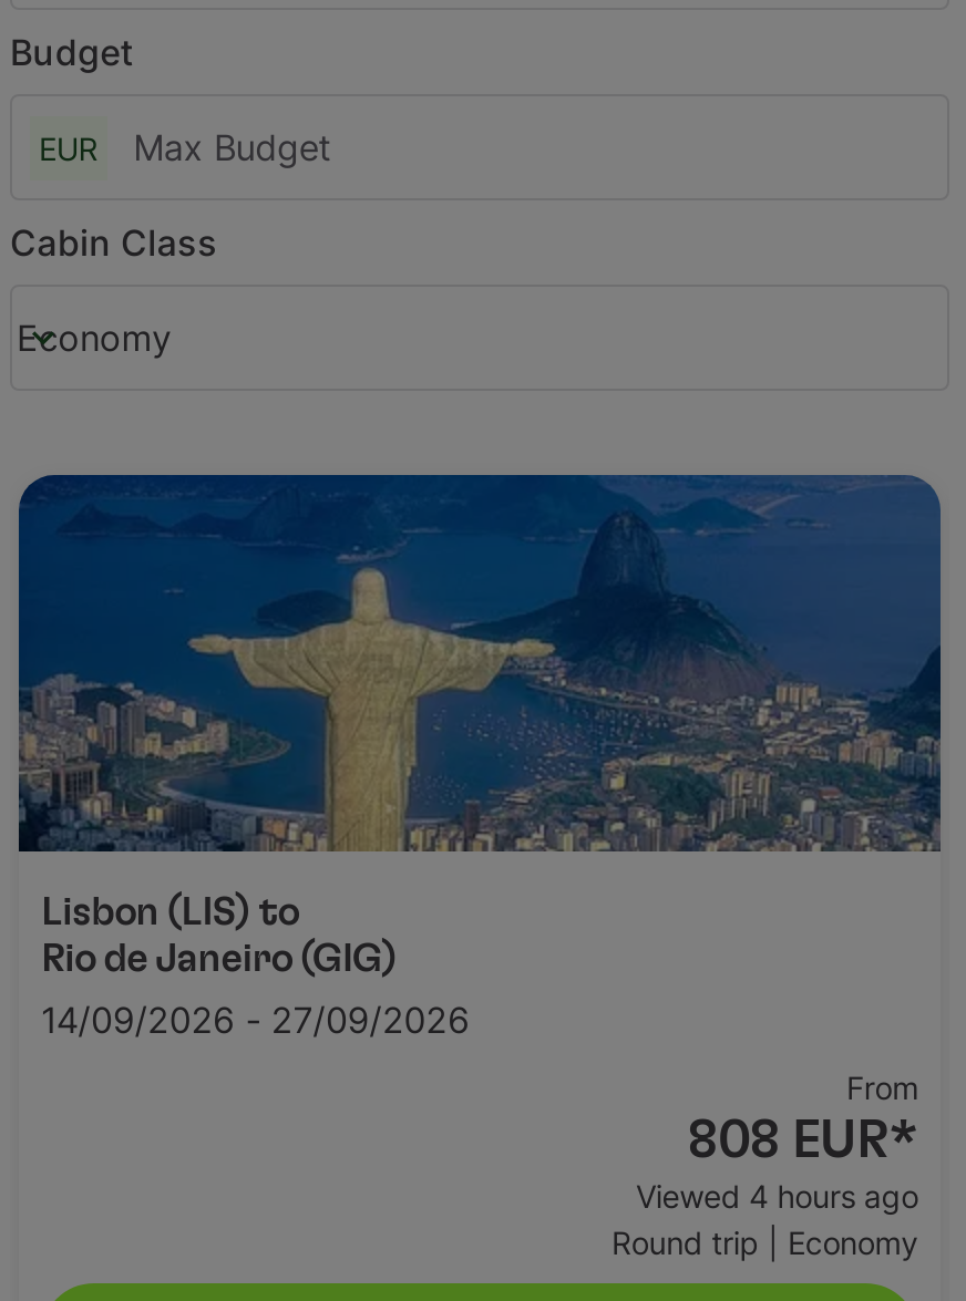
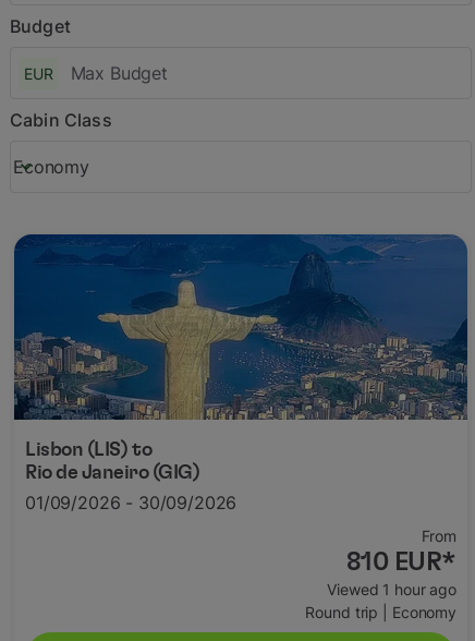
[41,998,469,1042] 14/09/2026 - 27/09/2026 -> [25,492,237,513] 01/09/2026 - 30/09/2026
[687,1115,918,1168] 808 EUR* -> [346,549,456,576] 810 EUR*
[636,1177,918,1215] Viewed 4 hours ago -> [327,580,456,598] Viewed 1 hour ago

